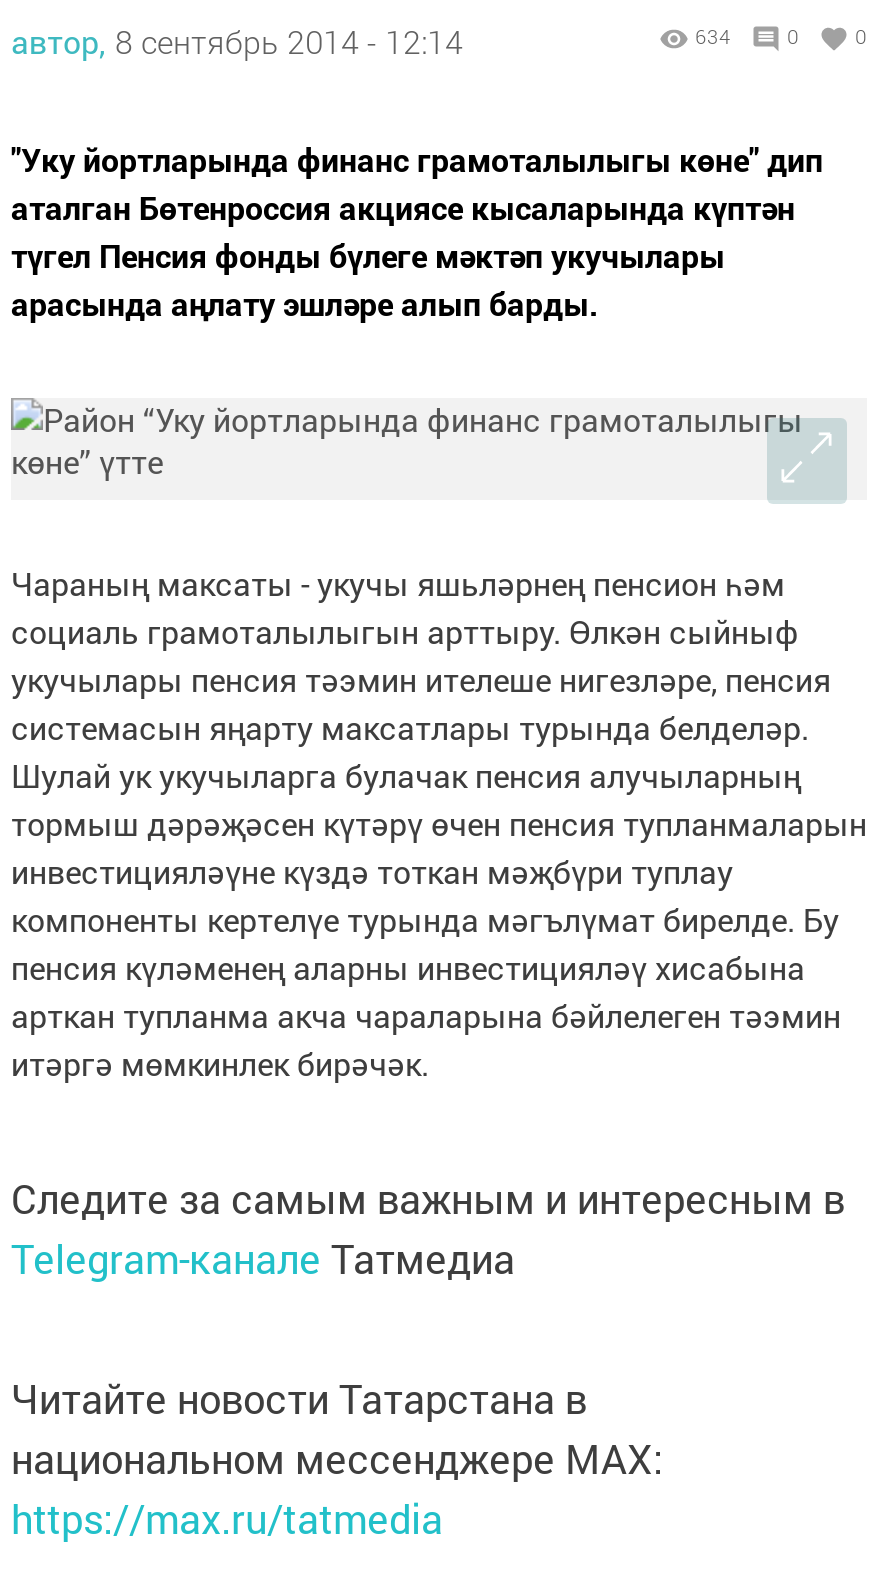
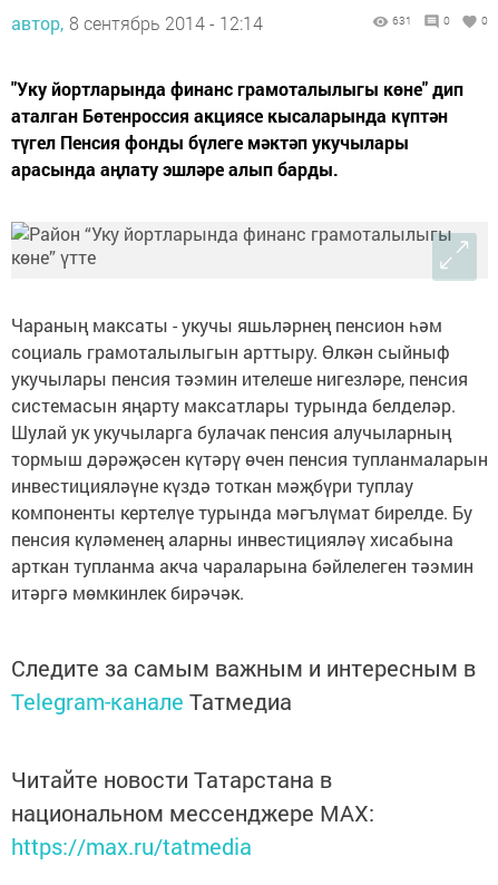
[695,25,731,51] 634 -> [392,14,412,28] 631

